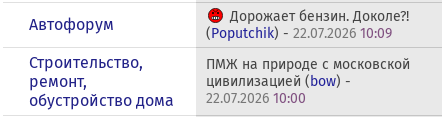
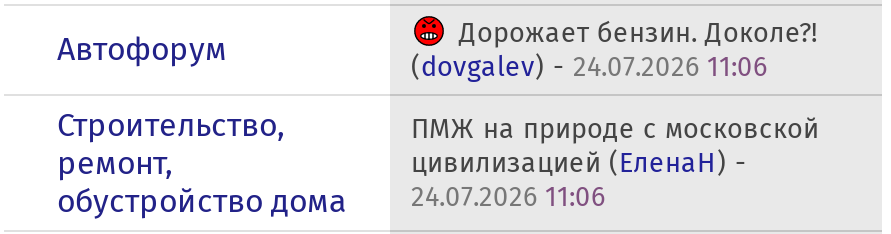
[206,25,392,42] (Poputchik) - 22.07.2026 10:09 -> [411,50,767,84] (dovgalev) - 24.07.2026 11:06
[206,73,351,90] цивилизацией (bow) - -> [411,146,747,180] цивилизацией (ЕленаН) -
[29,90,306,110] обустройство дома 22.07.2026 10:00 -> [57,180,605,220] обустройство дома 24.07.2026 11:06

